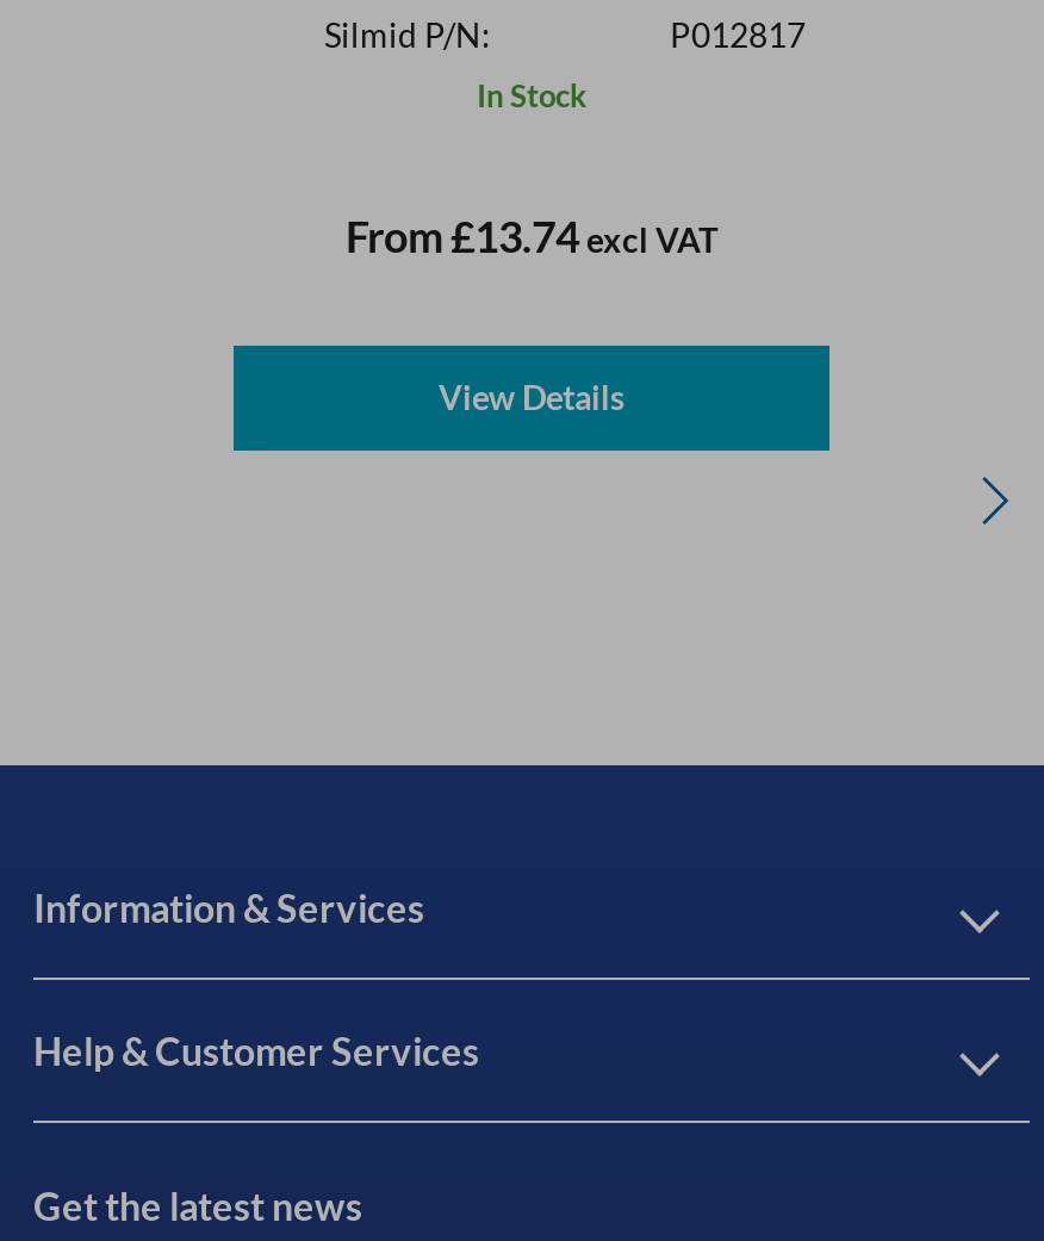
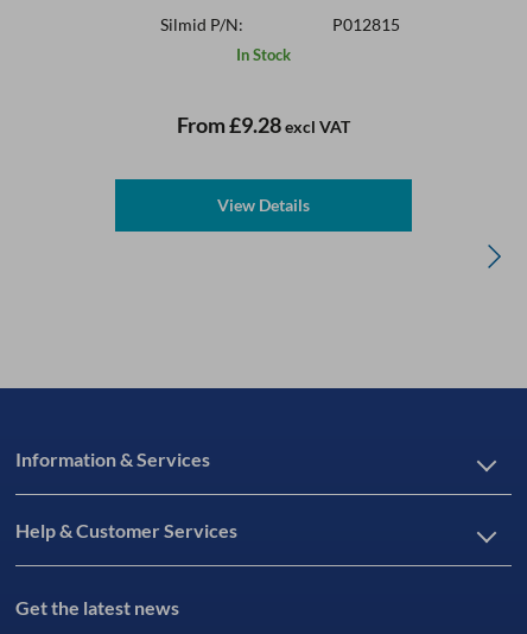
[670,14,806,55] P012817 -> [332,14,400,34] P012815
[346,210,717,262] From £13.74excl VAT -> [177,112,350,138] From £9.28excl VAT

